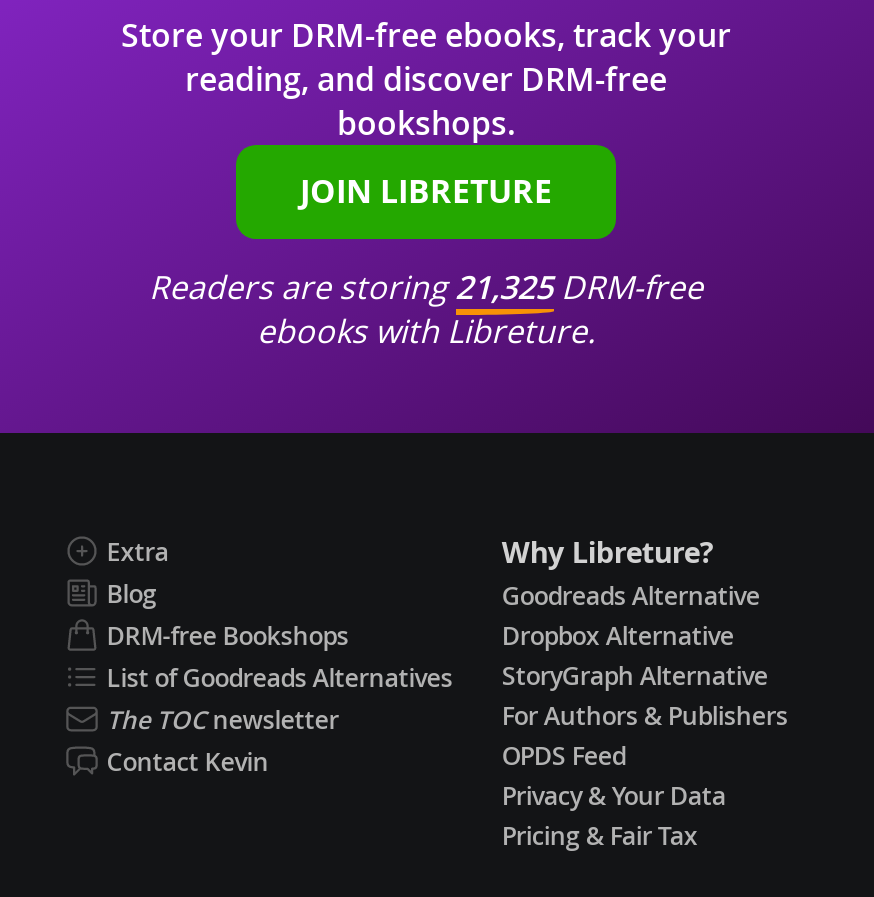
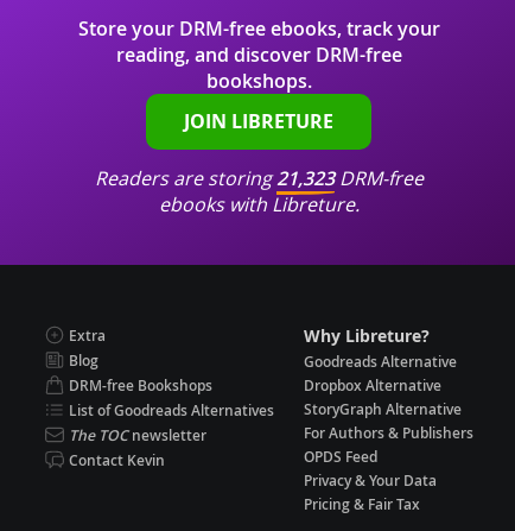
[149,265,703,309] Readers are storing21,325 DRM-free -> [94,165,423,191] Readers are storing21,323 DRM-free

